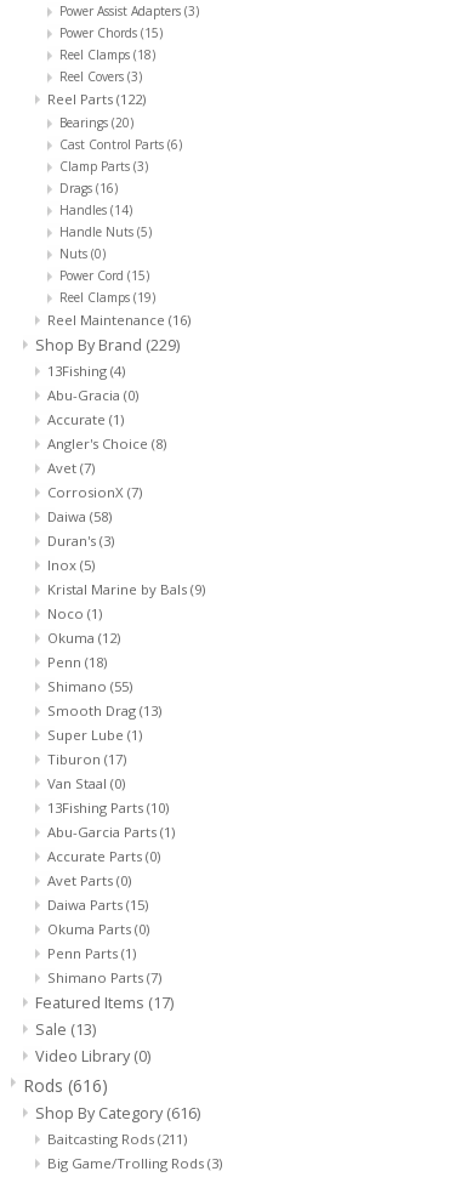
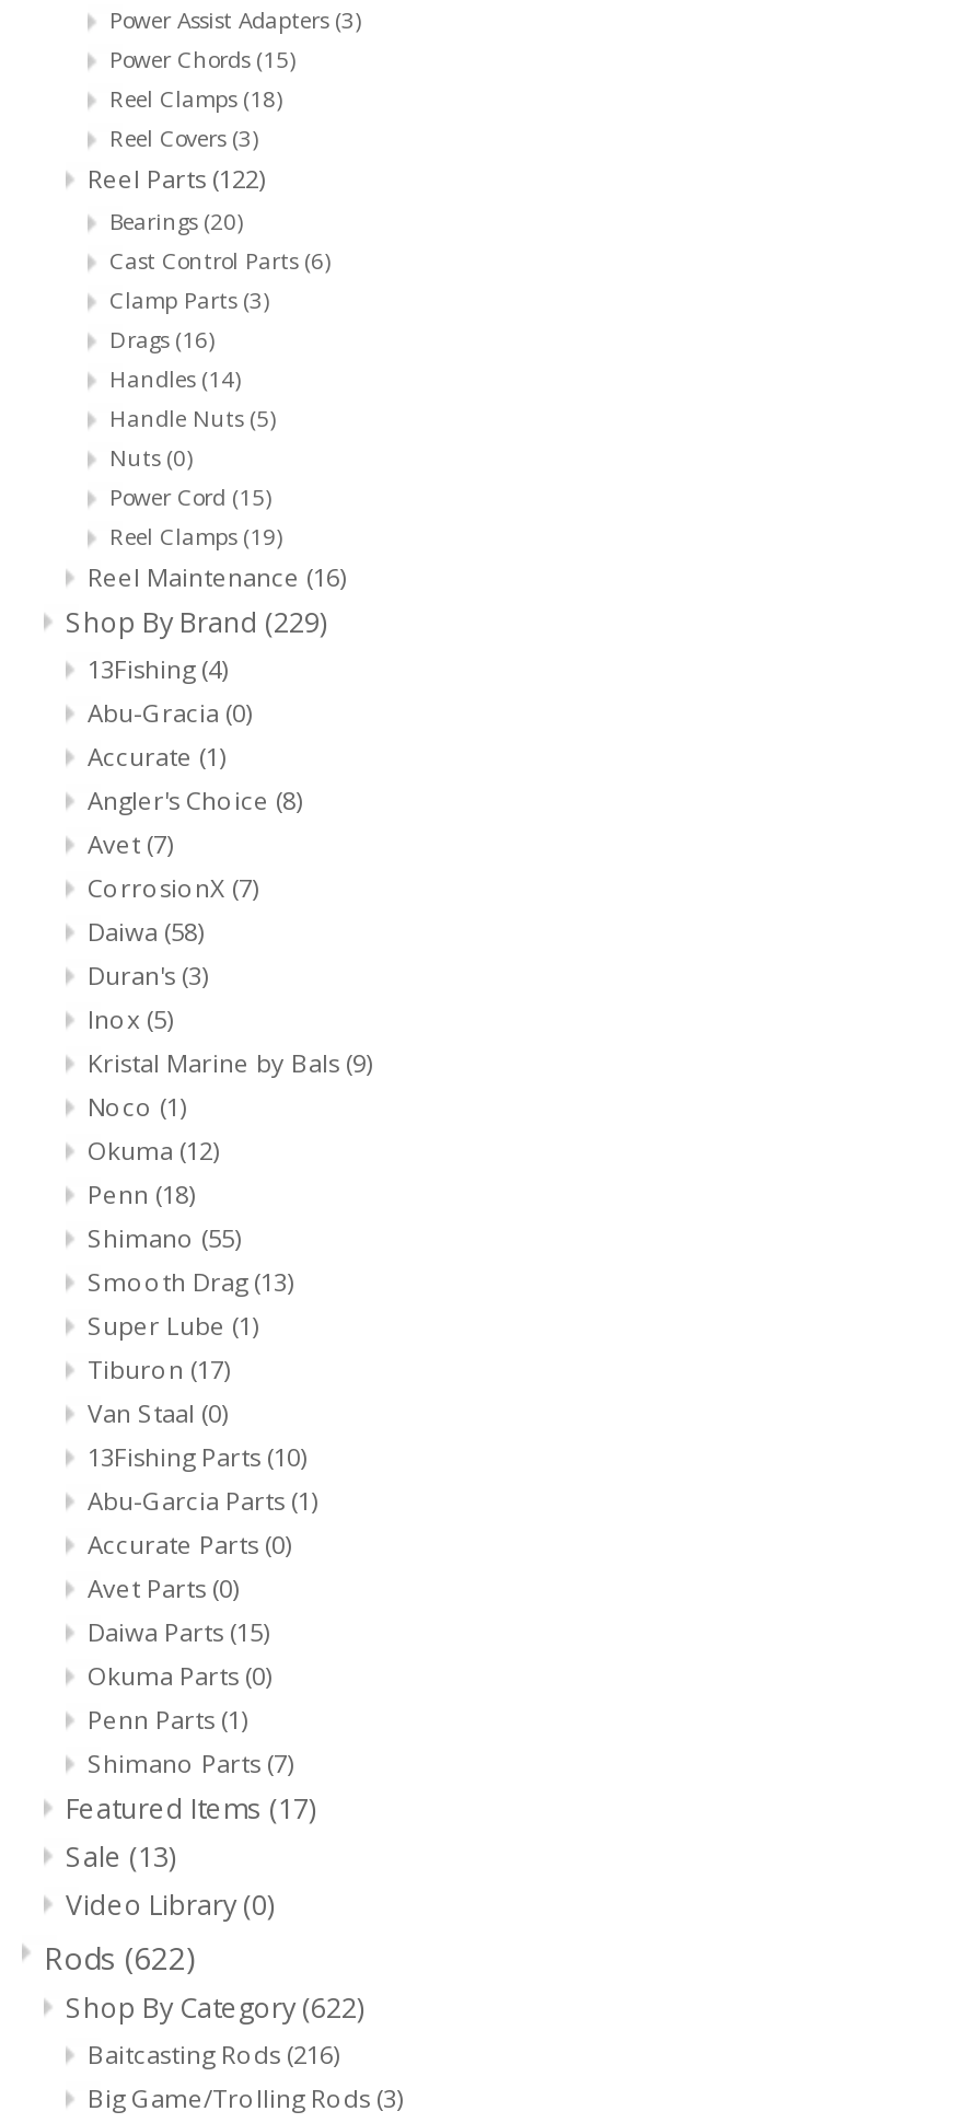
[23,1074,108,1097] Rods (616) -> [44,1937,197,1979] Rods (622)
[35,1103,200,1124] Shop By Category (616) -> [66,1989,363,2027] Shop By Category (622)
[47,1130,187,1148] Baitcasting Rods (211) -> [88,2038,339,2070] Baitcasting Rods (216)

